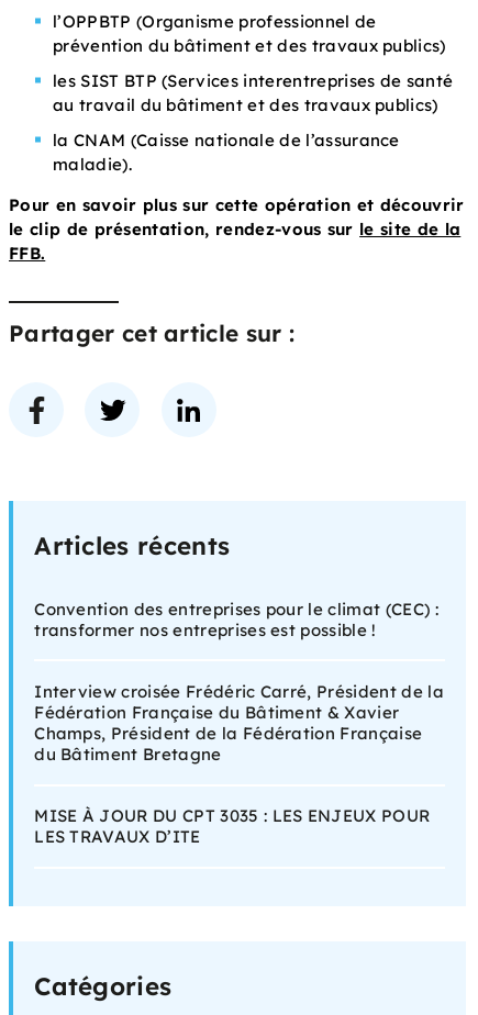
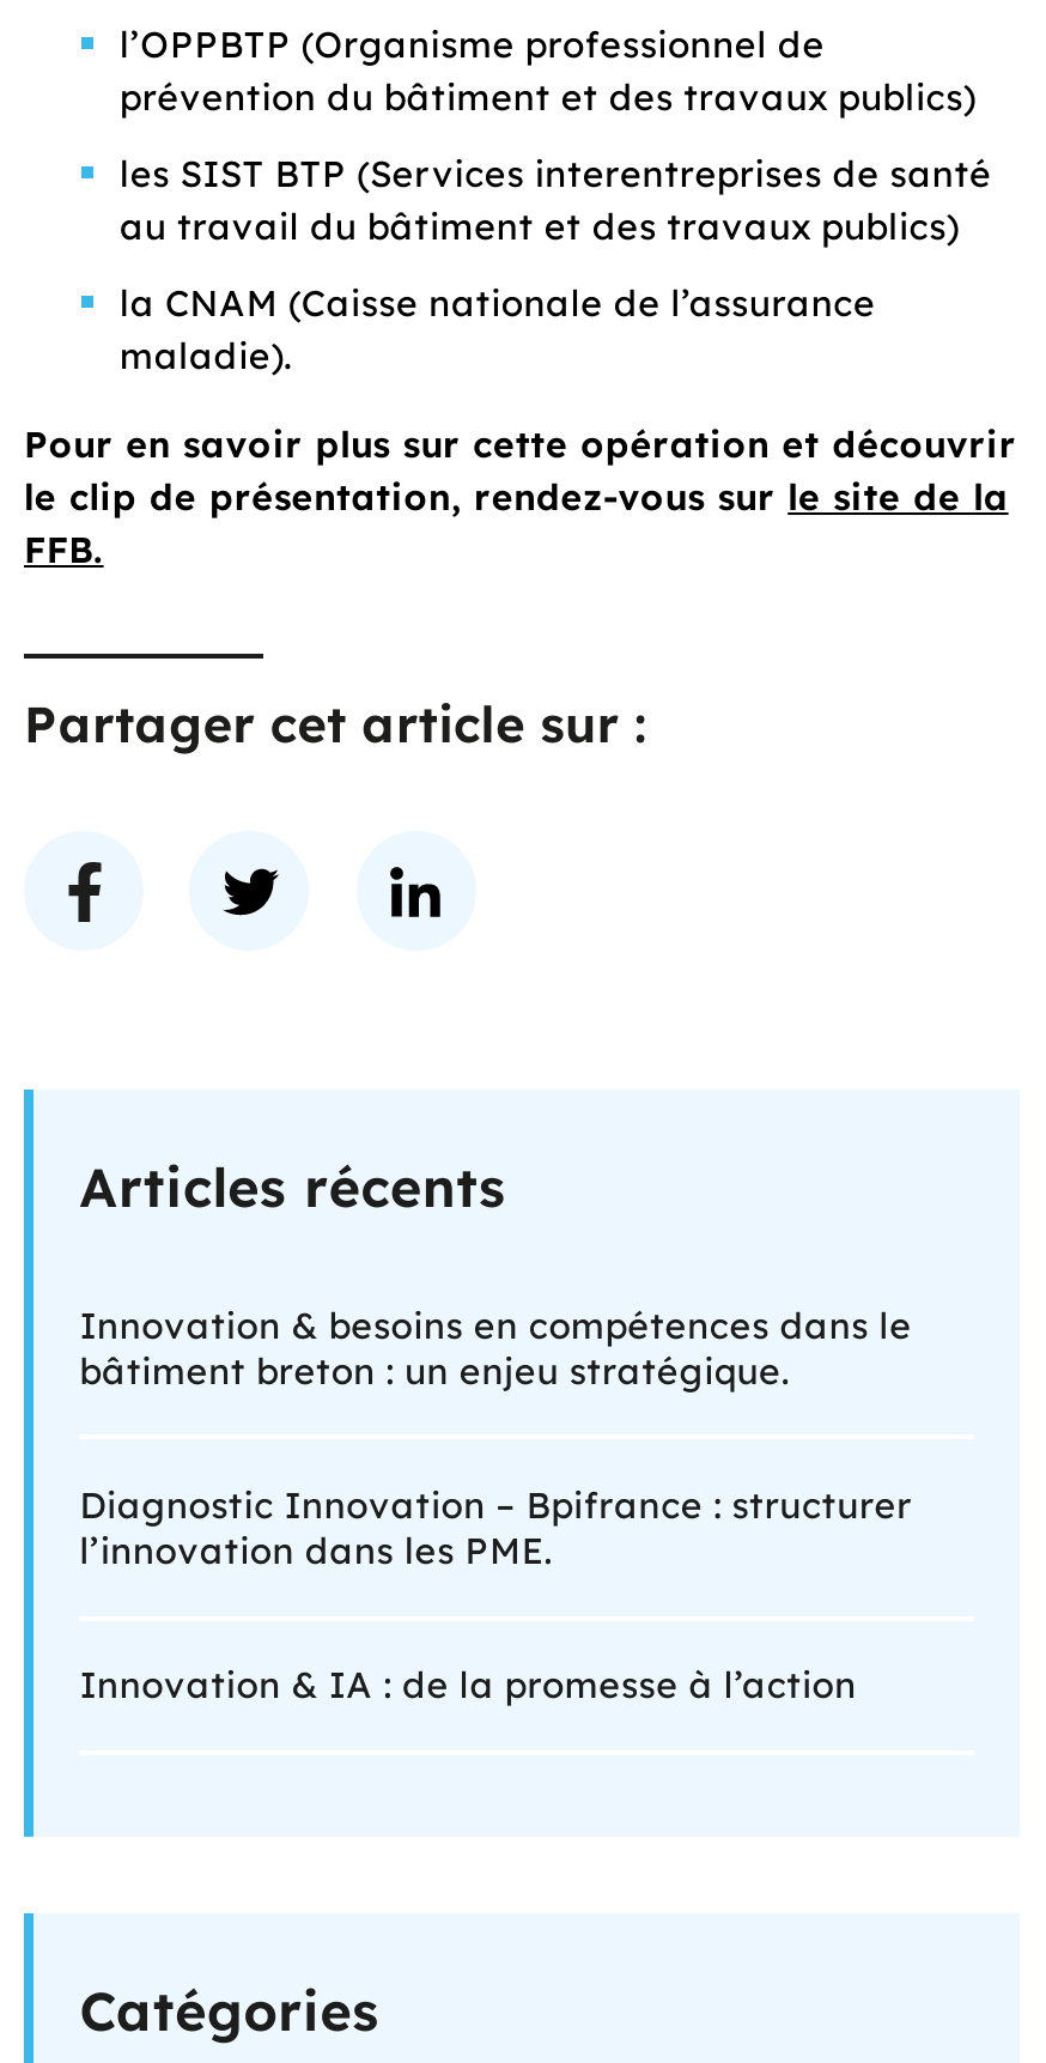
[34,598,438,640] Convention des entreprises pour le climat (CEC) : | transformer nos entreprises est possible ! -> [79,1302,912,1393] Innovation & besoins en compétences dans le | bâtiment breton : un enjeu stratégique.
[34,681,444,765] Interview croisée Frédéric Carré, Président de la | Fédération Française du Bâtiment & Xavier | Champs, Président de la Fédération Française | du Bâtiment Bretagne -> [79,1482,912,1573] Diagnostic Innovation – Bpifrance : structurer | l’innovation dans les PME.
[34,805,430,847] MISE À JOUR DU CPT 3035 : LES ENJEUX POUR | LES TRAVAUX D’ITE -> [79,1662,857,1708] Innovation & IA : de la promesse à l’action

